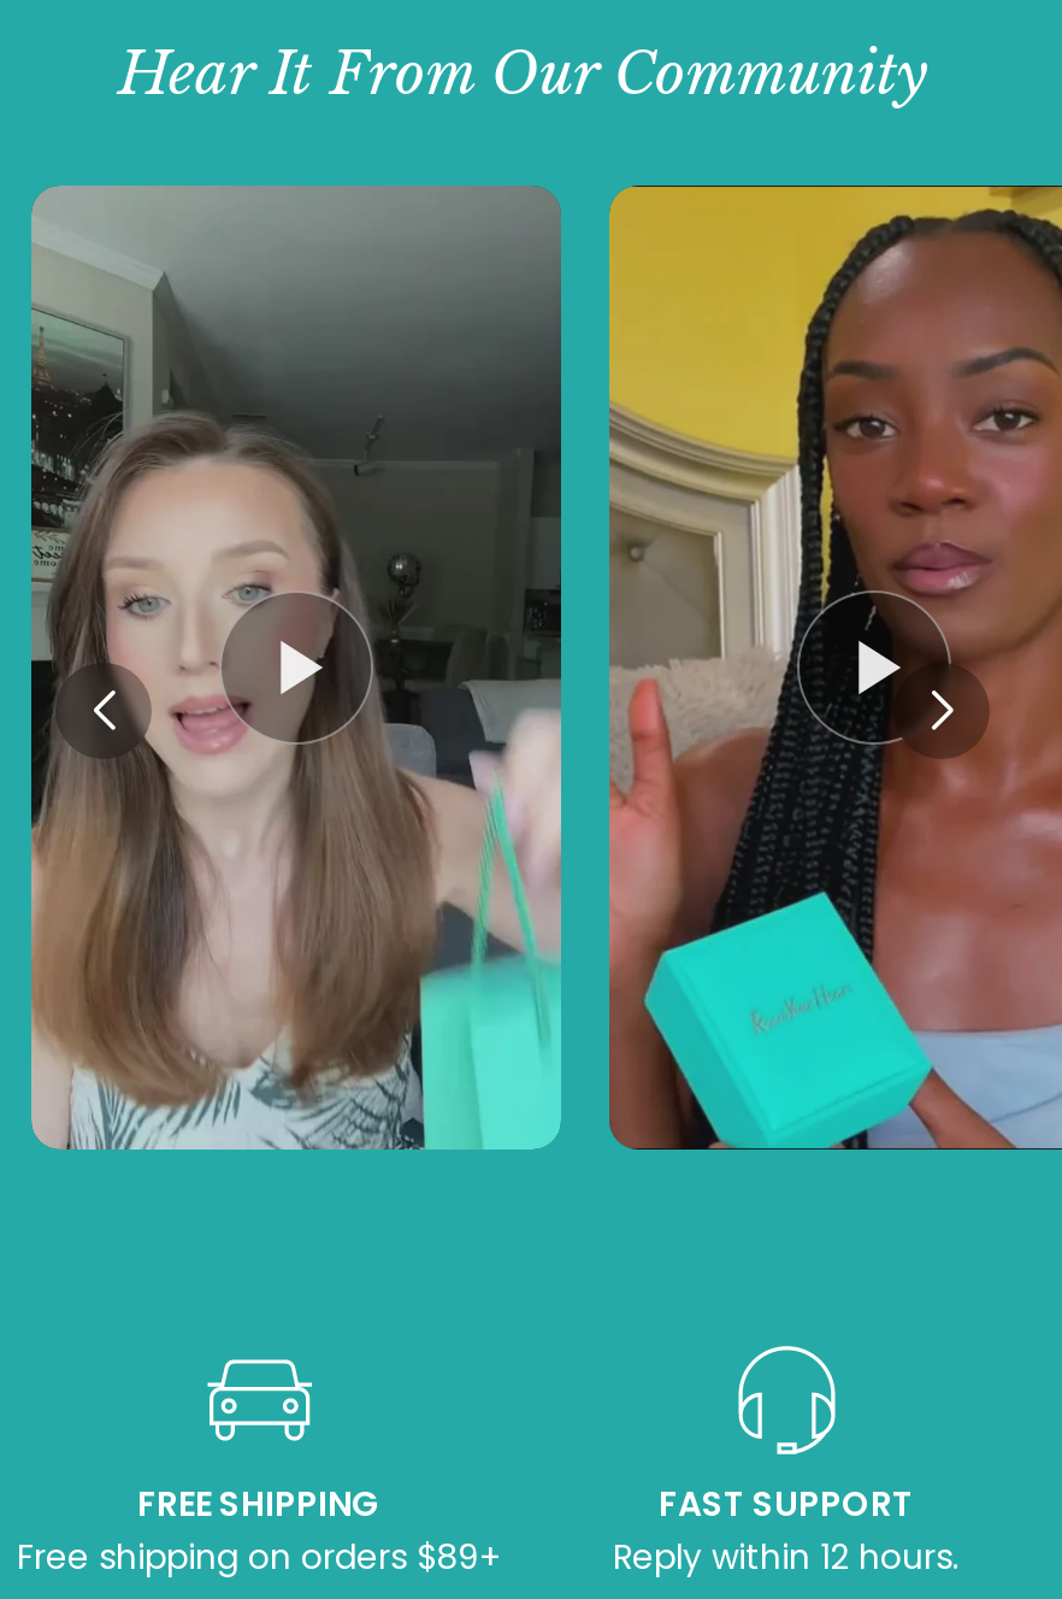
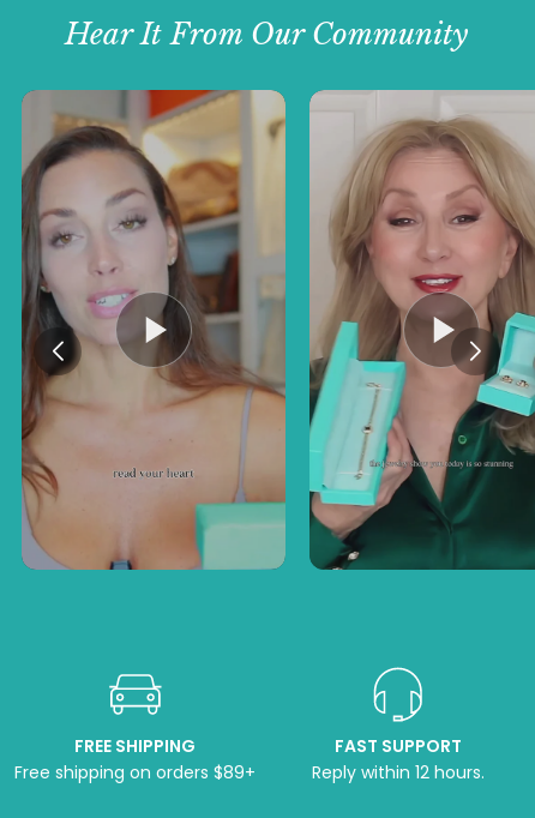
[29,186,564,1152] [image] -> [20,89,287,571] [image]
[607,183,1055,1152] [image] -> [308,89,531,571] [image]

